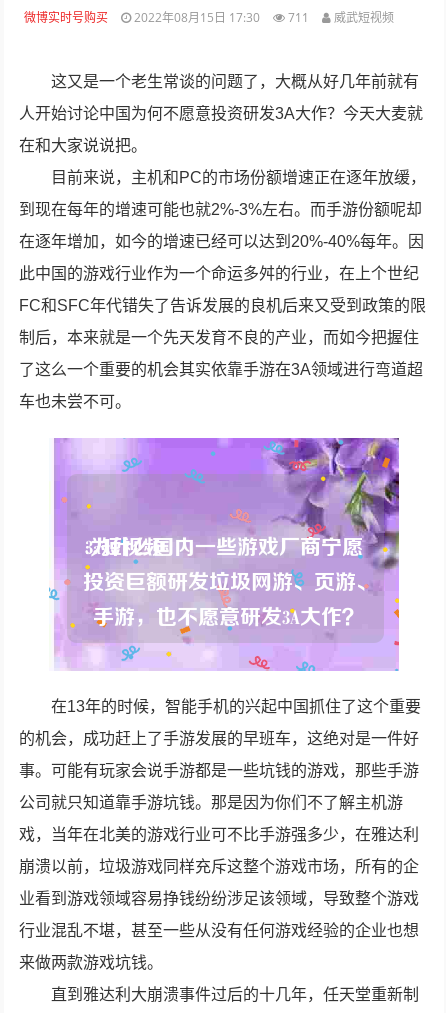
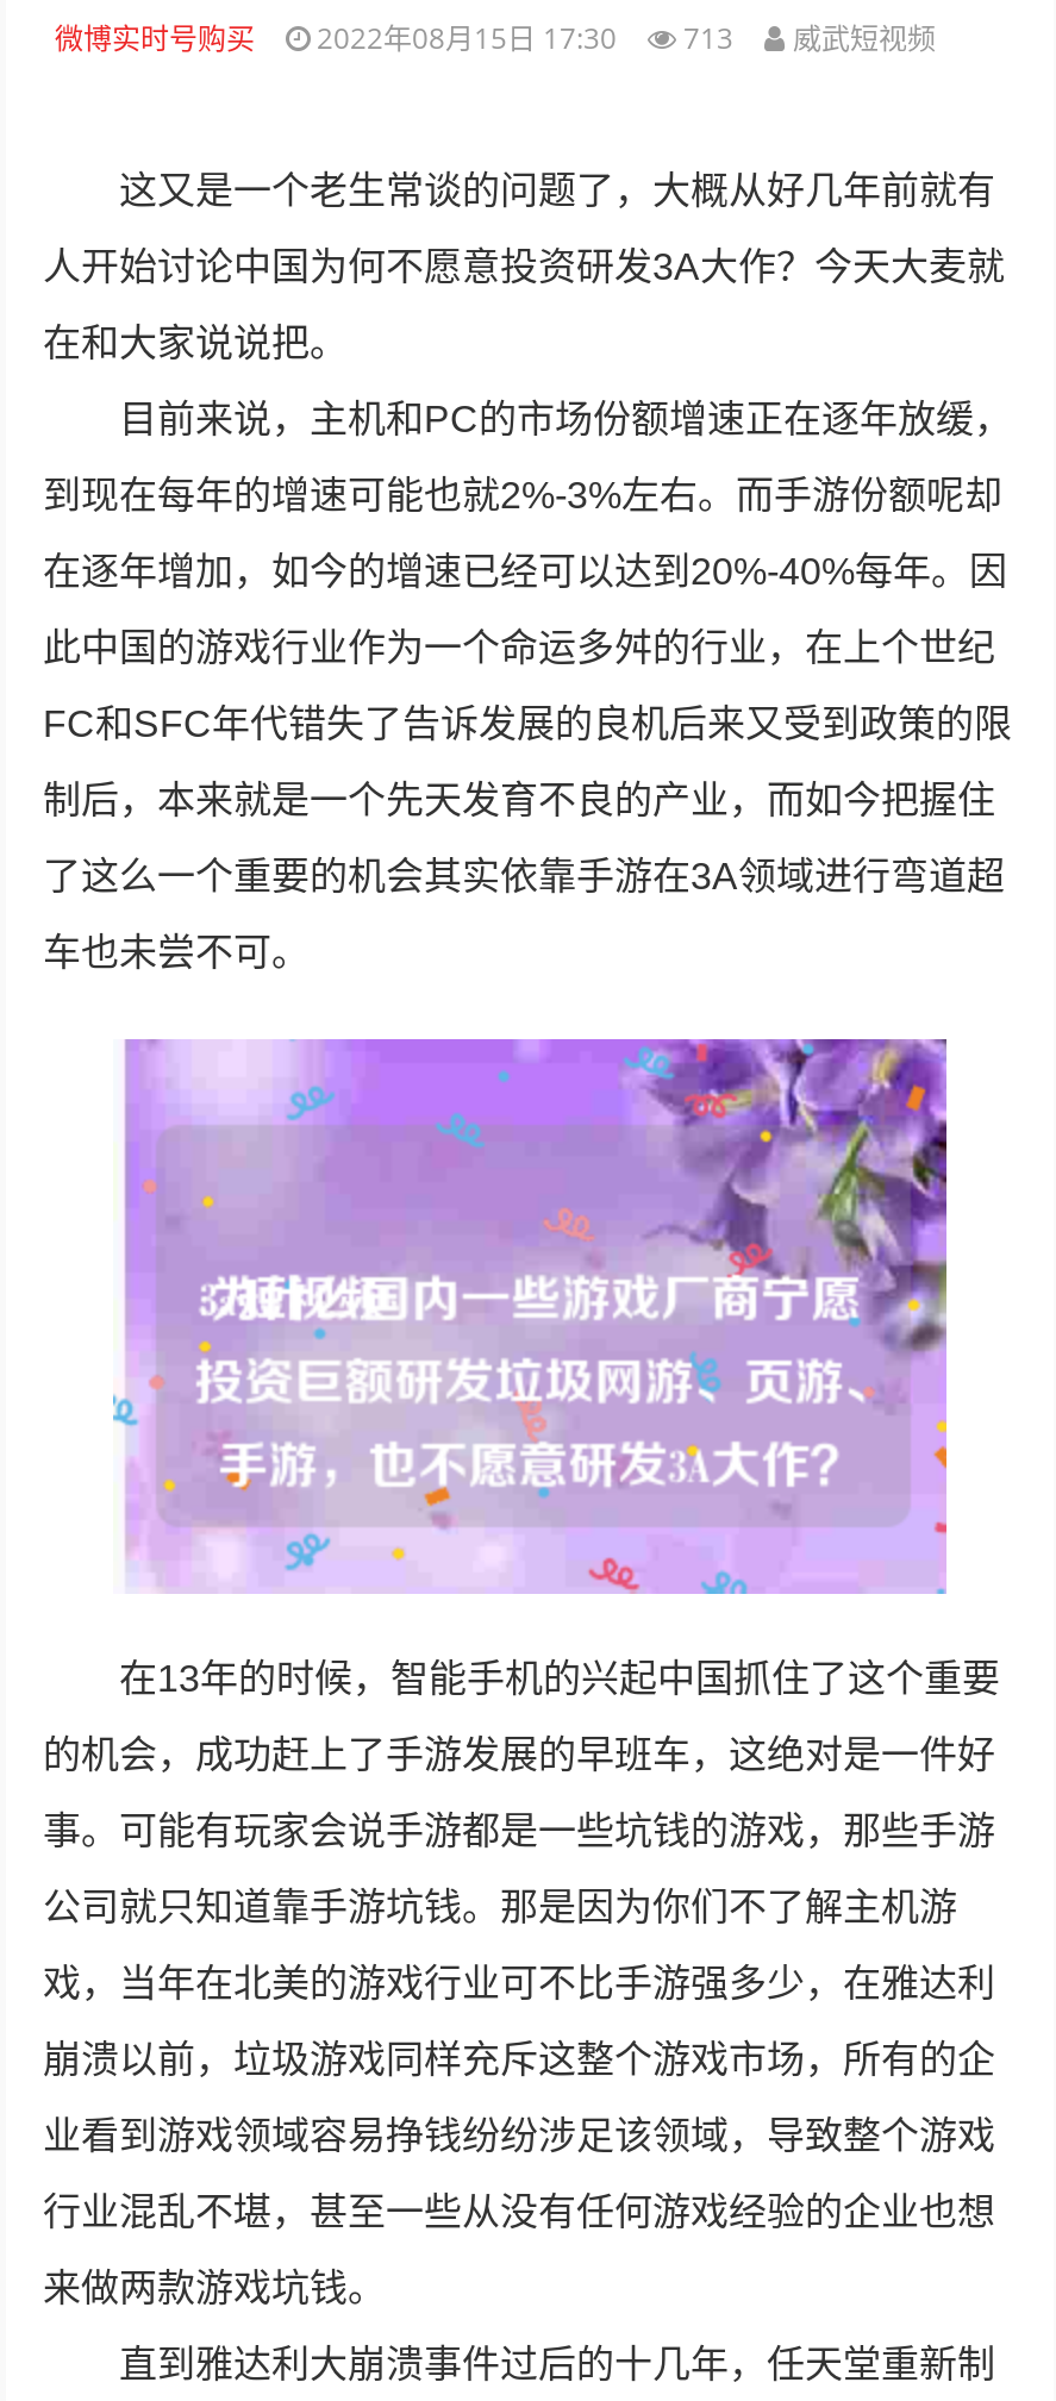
[24,9,394,26] 微博实时号购买 2022年08月15日 17:30 711 威武短视频 -> [55,18,936,58] 微博实时号购买 2022年08月15日 17:30 713 威武短视频

